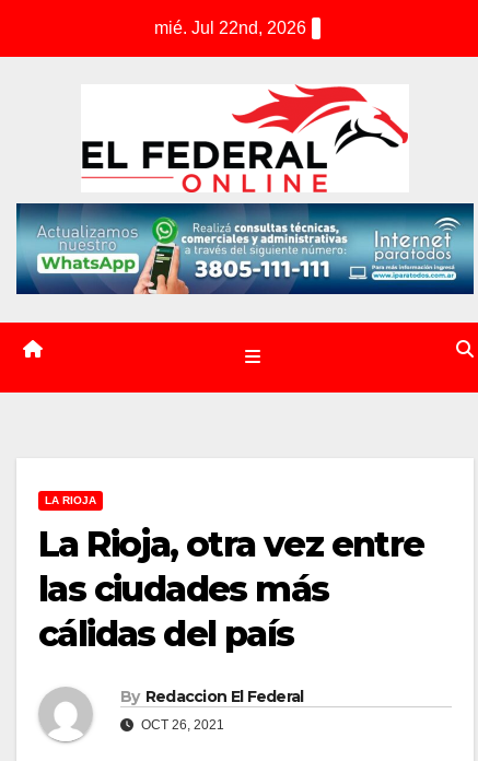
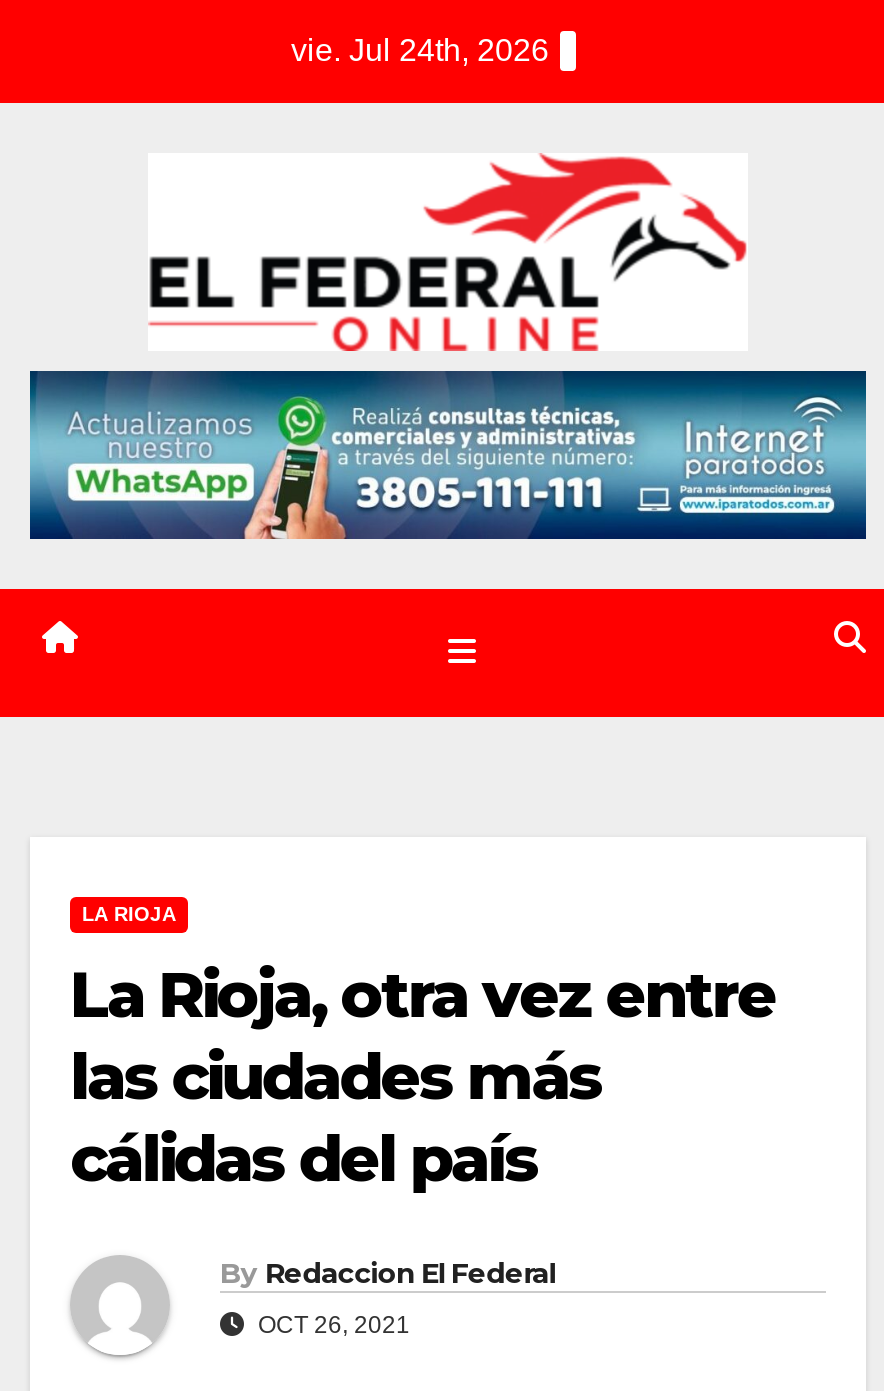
[154,19,306,37] mié. Jul 22nd, 2026 -> [291,33,549,67] vie. Jul 24th, 2026

